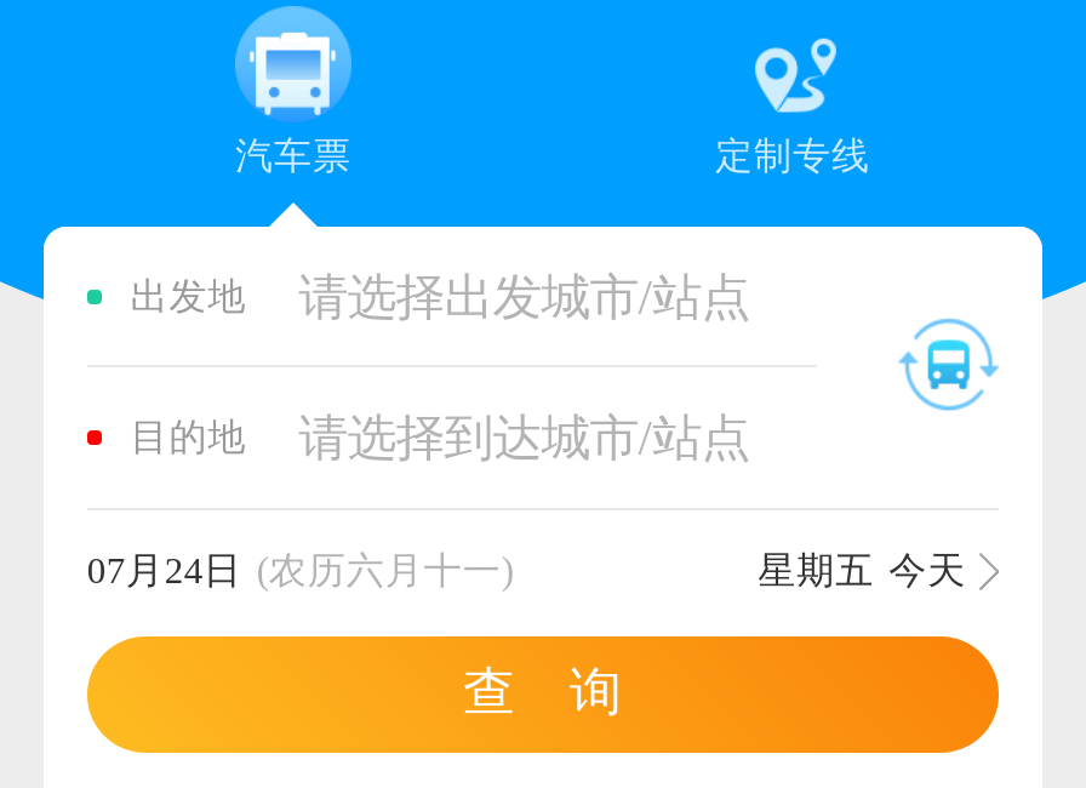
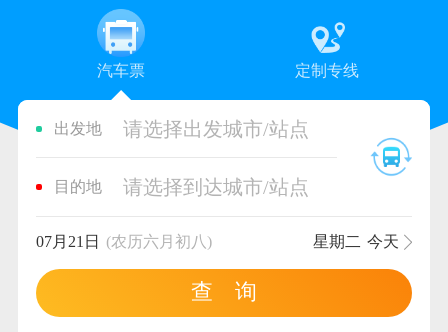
[87,550,513,591] 07月24日 (农历六月十一) -> [36,233,212,250] 07月21日 (农历六月初八)
[758,550,966,591] 星期五 今天 -> [313,233,399,250] 星期二 今天

